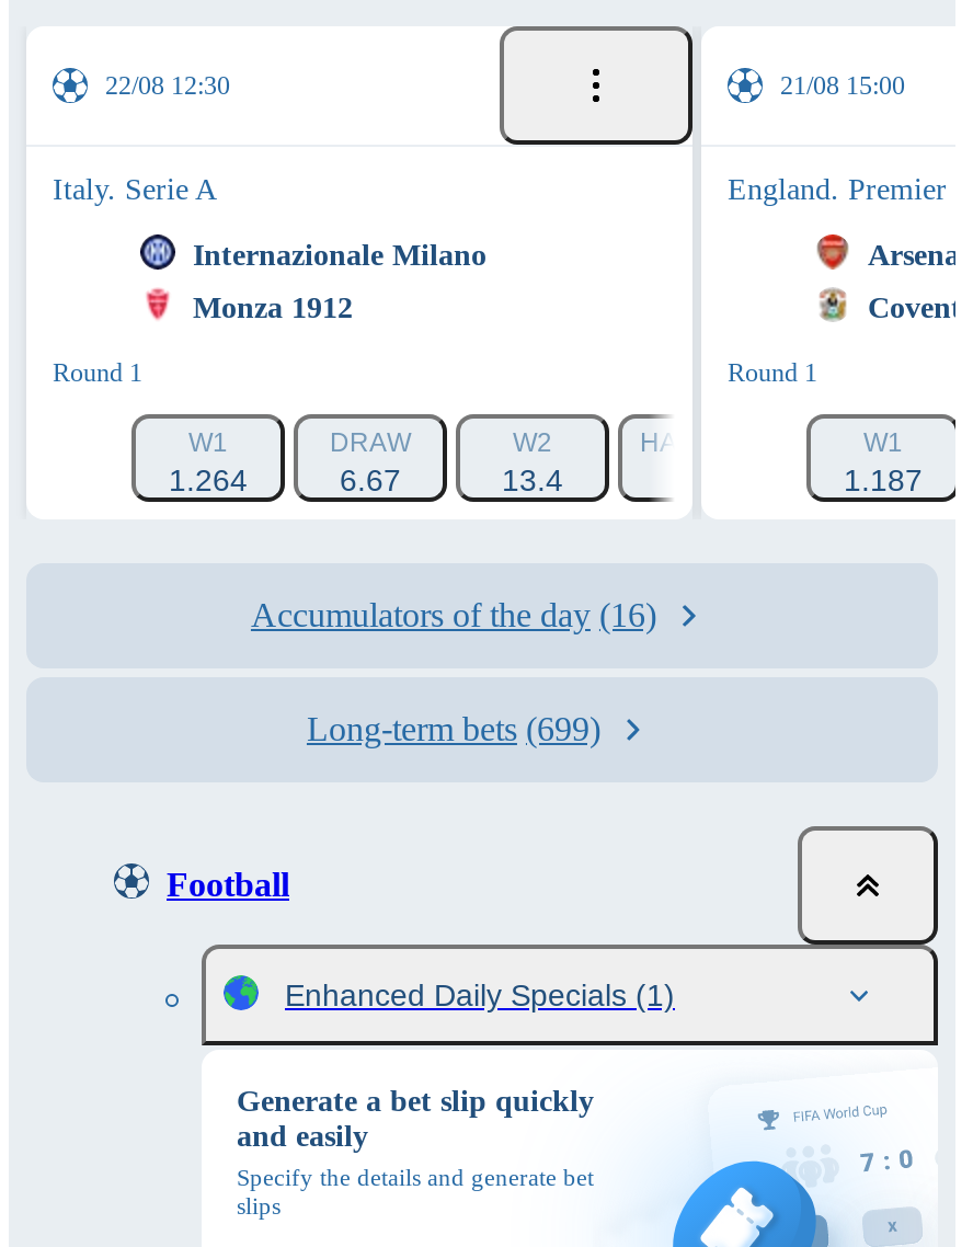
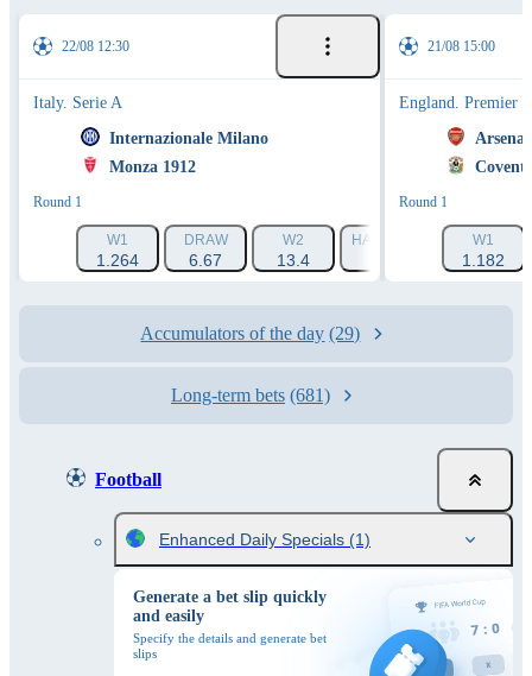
[844,462,923,497] 1.187 -> [462,251,505,270] 1.182
[251,596,656,633] Accumulators of the day (16) -> [141,323,360,343] Accumulators of the day (29)
[307,710,600,747] Long-term bets (699) -> [171,385,330,405] Long-term bets (681)

